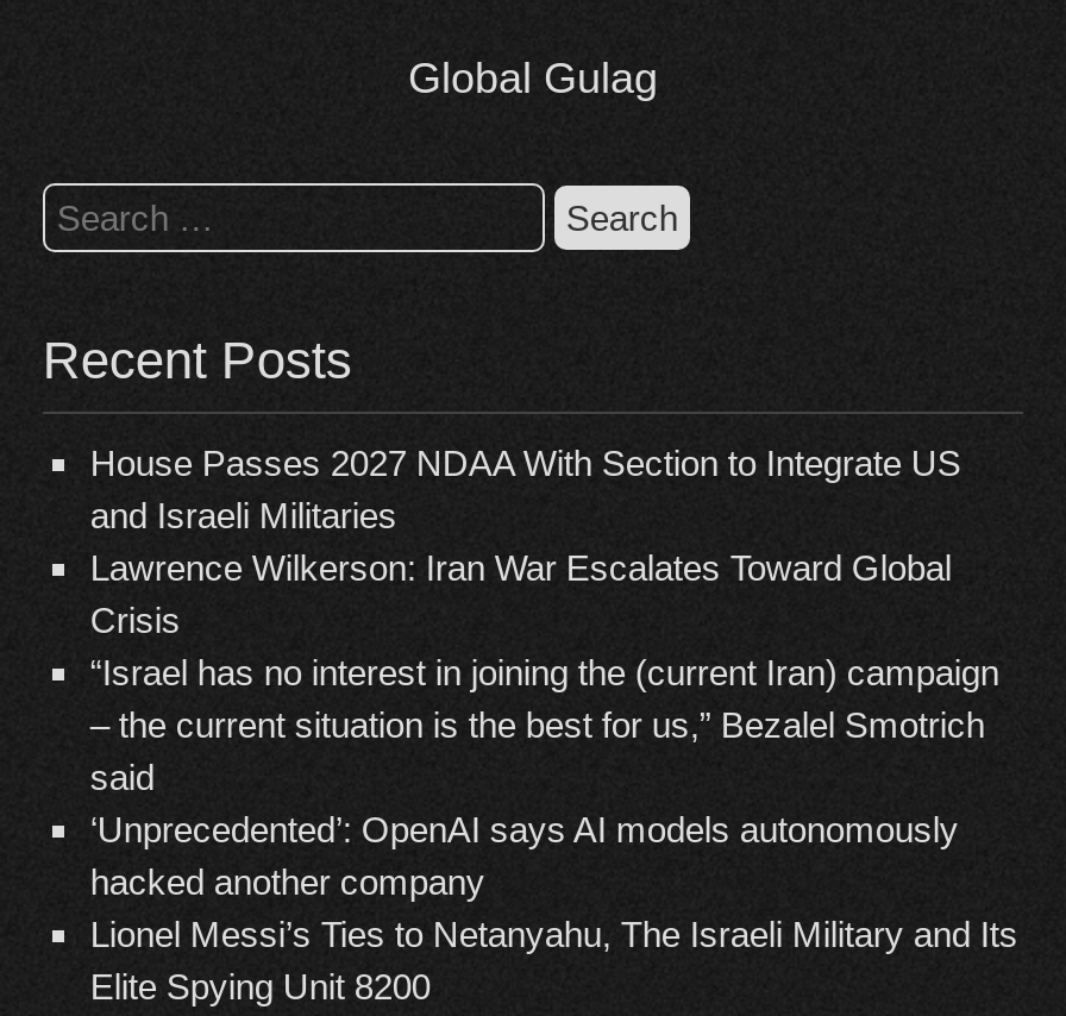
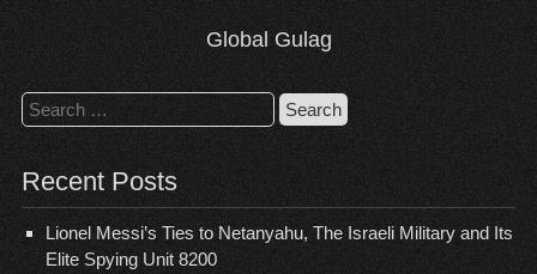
[90,443,999,902] House Passes 2027 NDAA With Section to Integrate US | and Israeli Militaries | Lawrence Wilkerson: Iran War Escalates Toward Global | Crisis | “Israel has no interest in joining the (current Iran) campaign | – the current situation is the best for us,” Bezalel Smotrich | said | ‘Unprecedented’: OpenAI says AI models autonomously | hacked another company -> none

